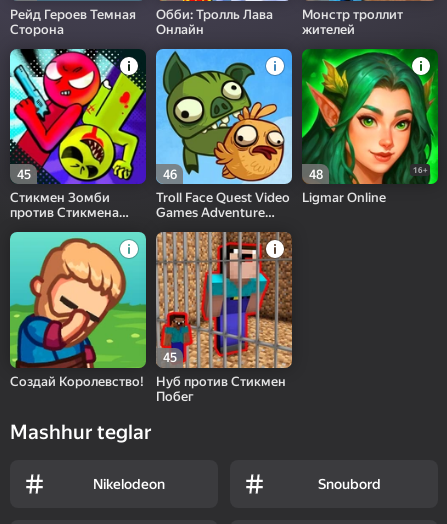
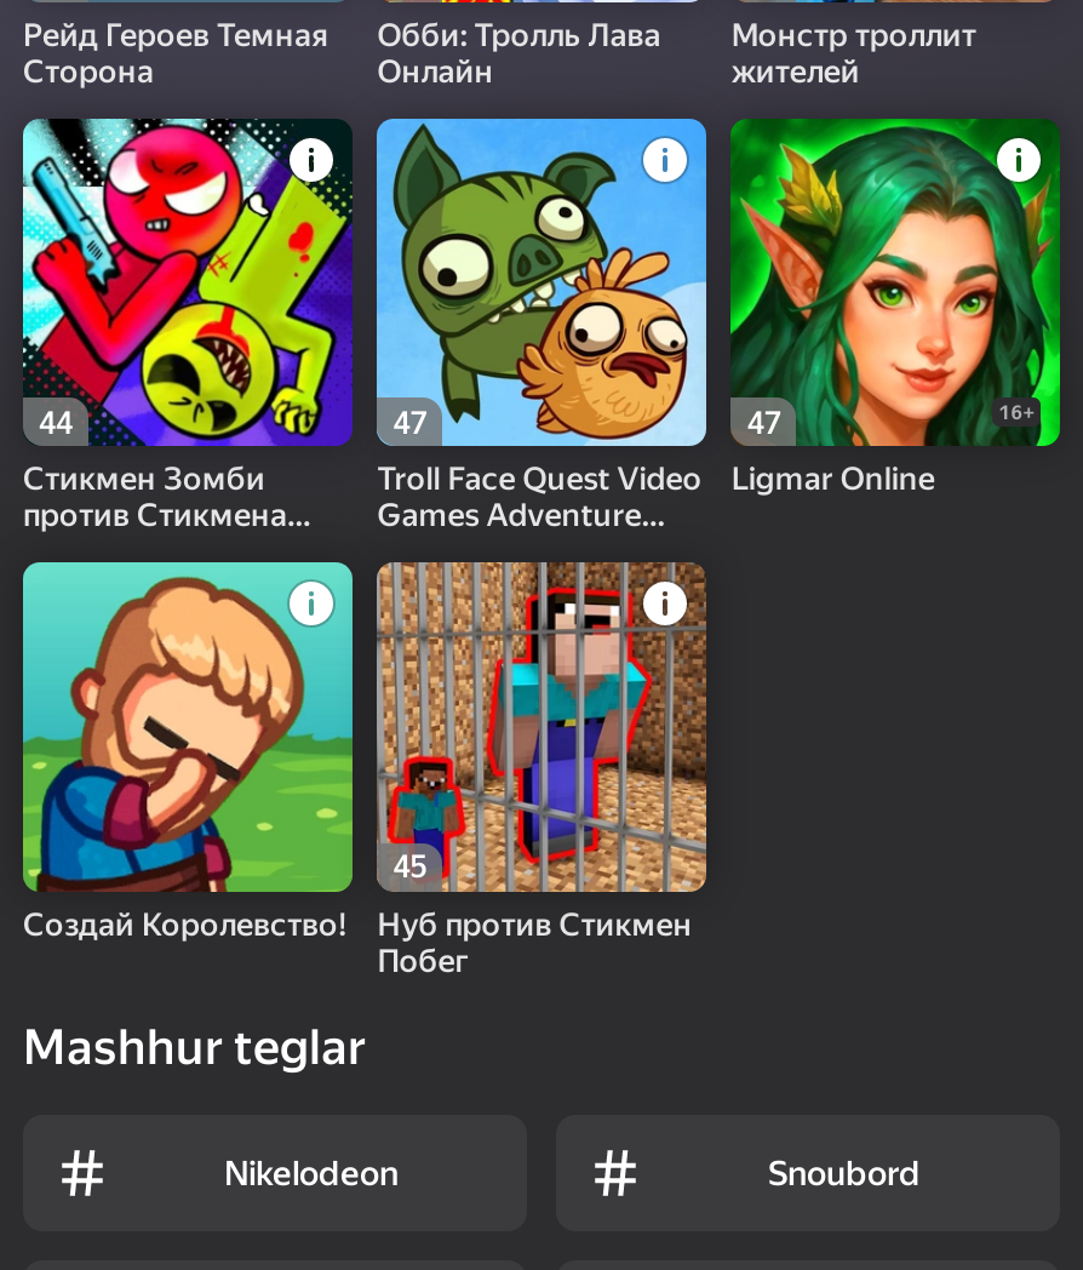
[16,166,30,181] 45 -> [39,404,73,440] 44
[163,166,177,181] 46 -> [393,404,427,440] 47
[309,166,323,181] 48 -> [747,404,781,440] 47

